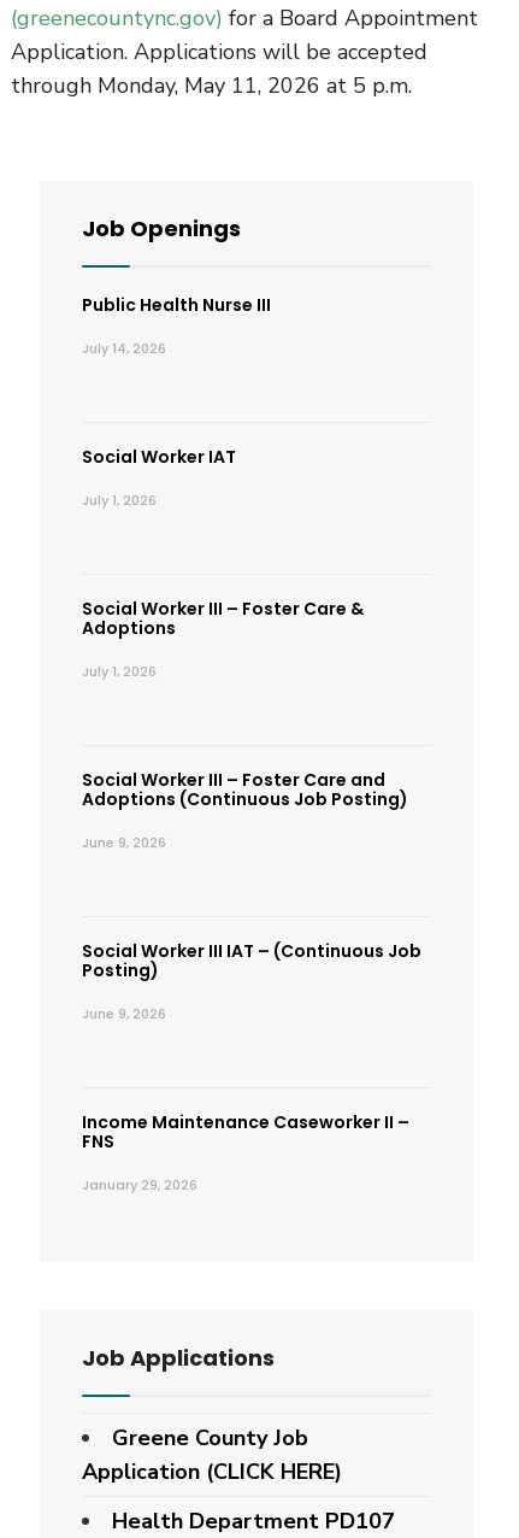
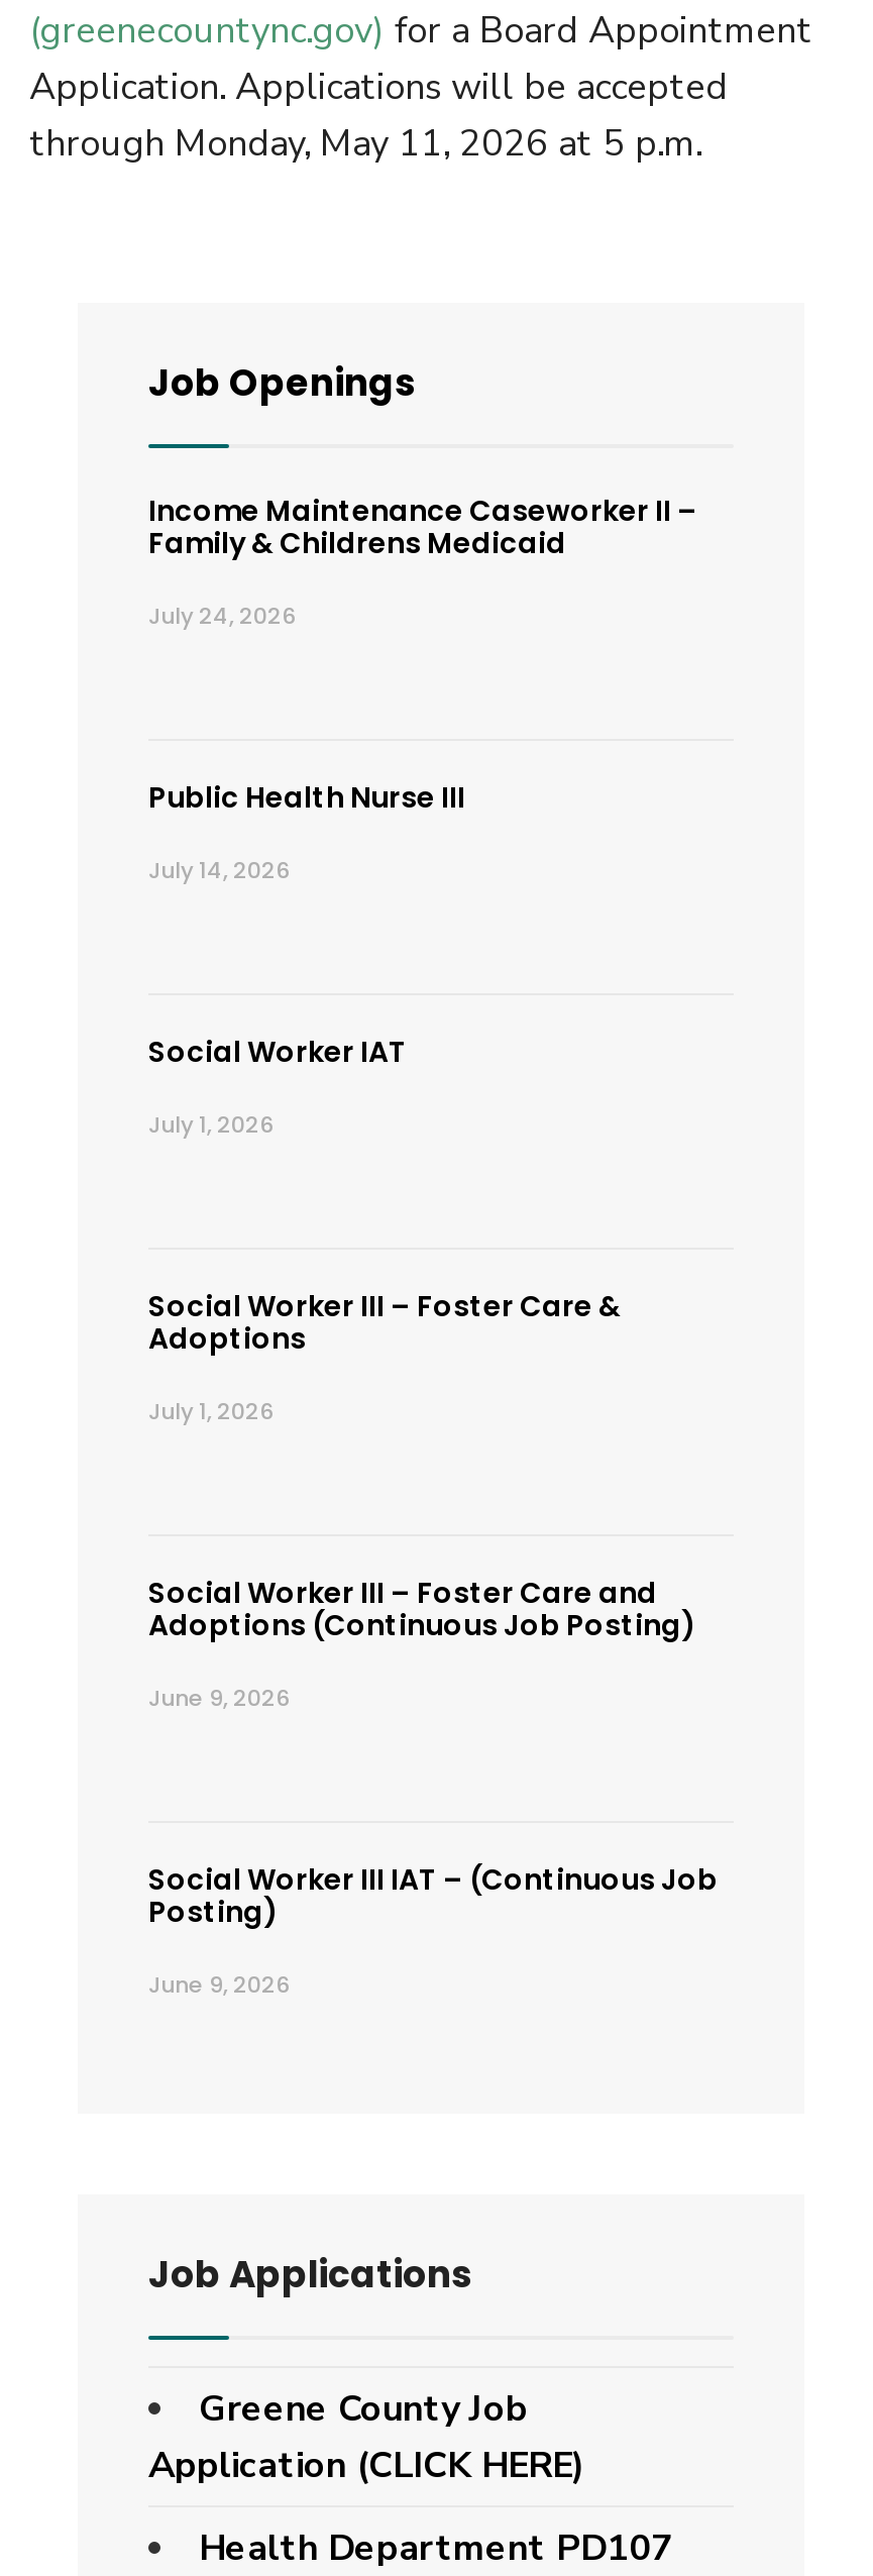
none -> [148,522,566,631] Family & Childrens Medicaid | July 24, 2026
moved [82,292,421,1023] -> [148,776,718,2000]: Public Health Nurse III | July 14, 2026 | Social Worker IAT | ... | Posting) | June 9, 2026
moved [82,1110,409,1134] -> [148,490,697,530]: Income Maintenance Caseworker II –
[82,1129,197,1194] FNS | January 29, 2026 -> none

